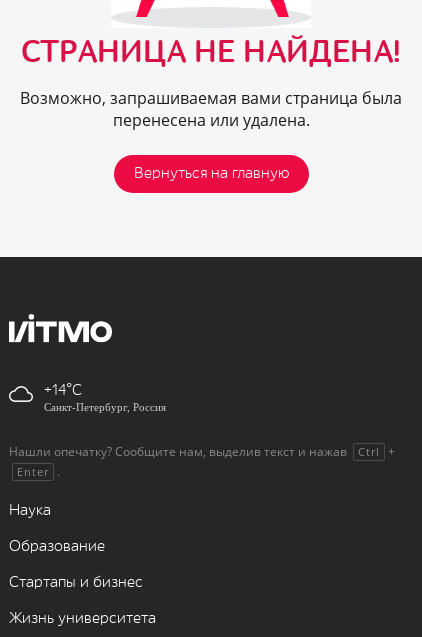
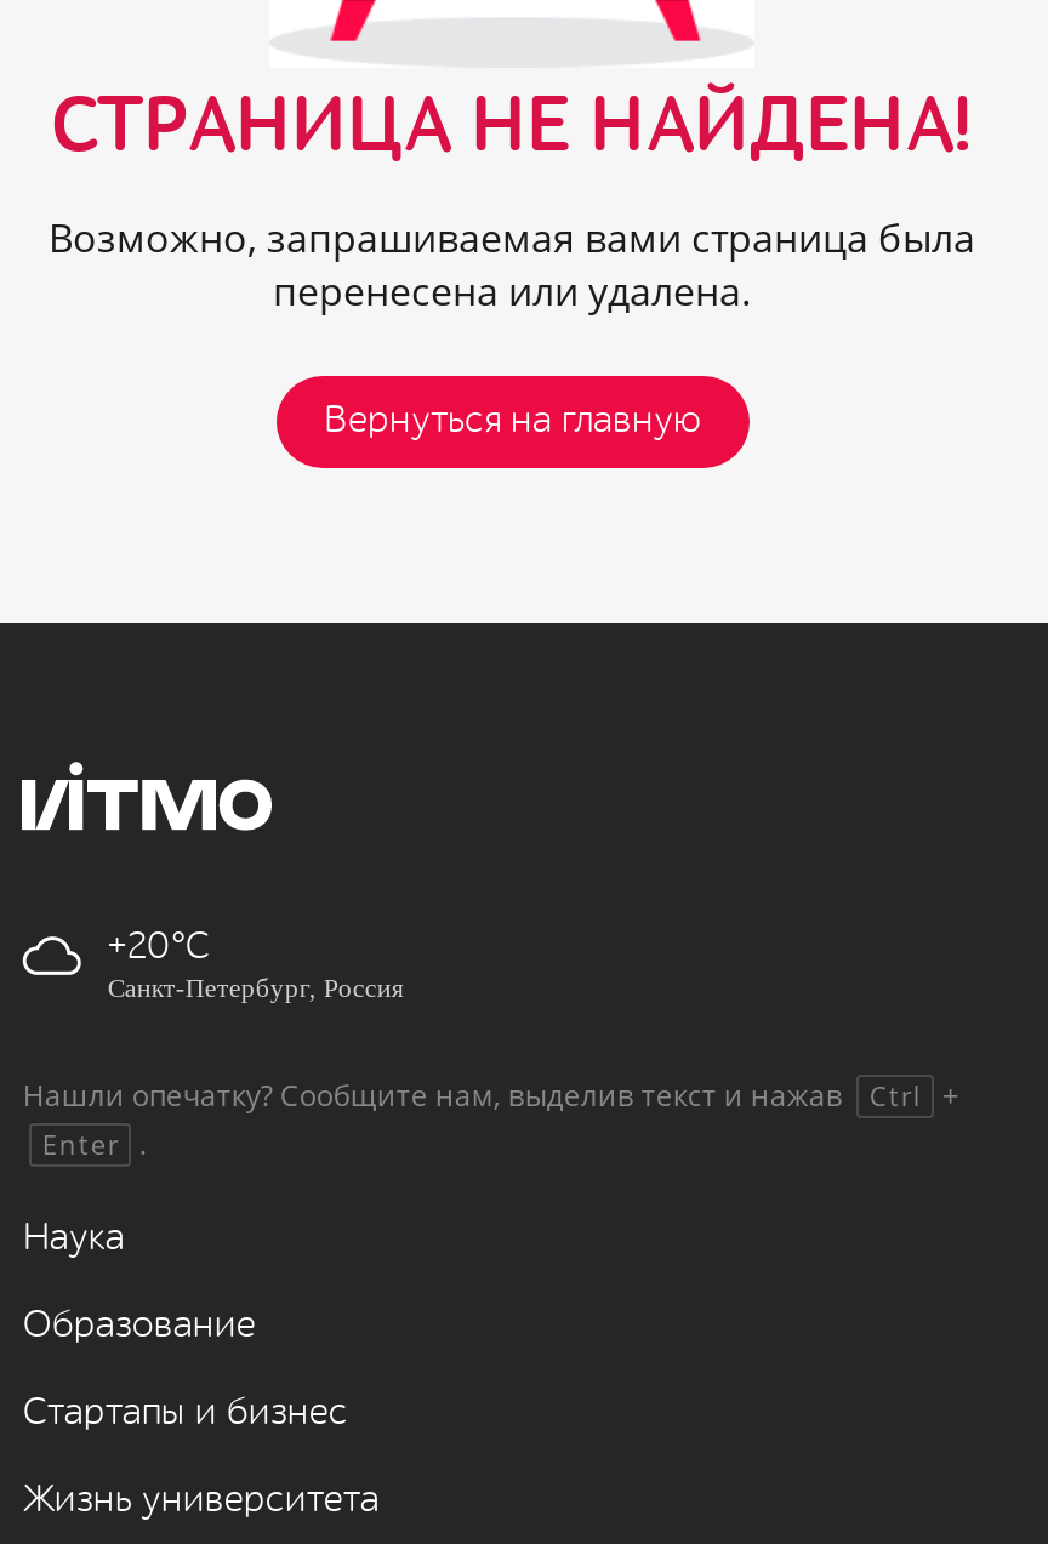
[44,381,66,400] +14 -> [108,923,171,969] +20

